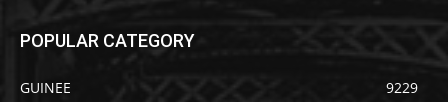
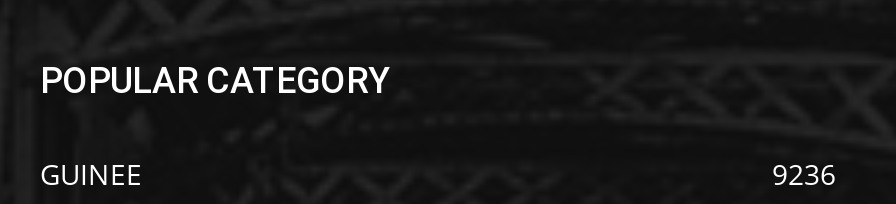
[386,78,418,97] 9229 -> [772,155,836,193] 9236

